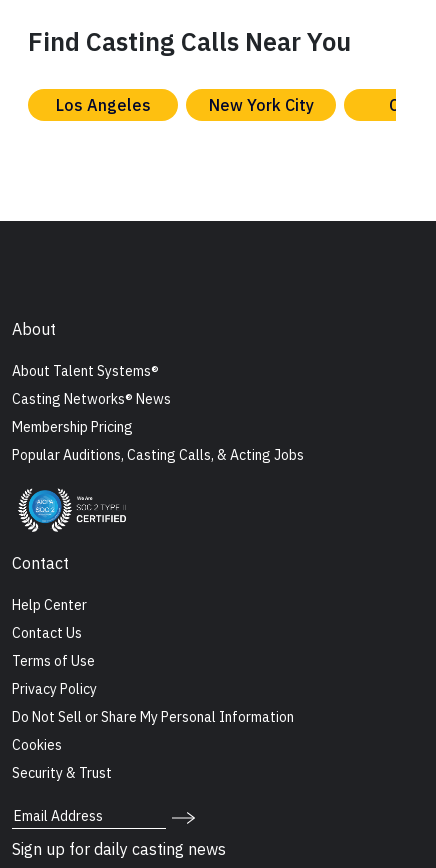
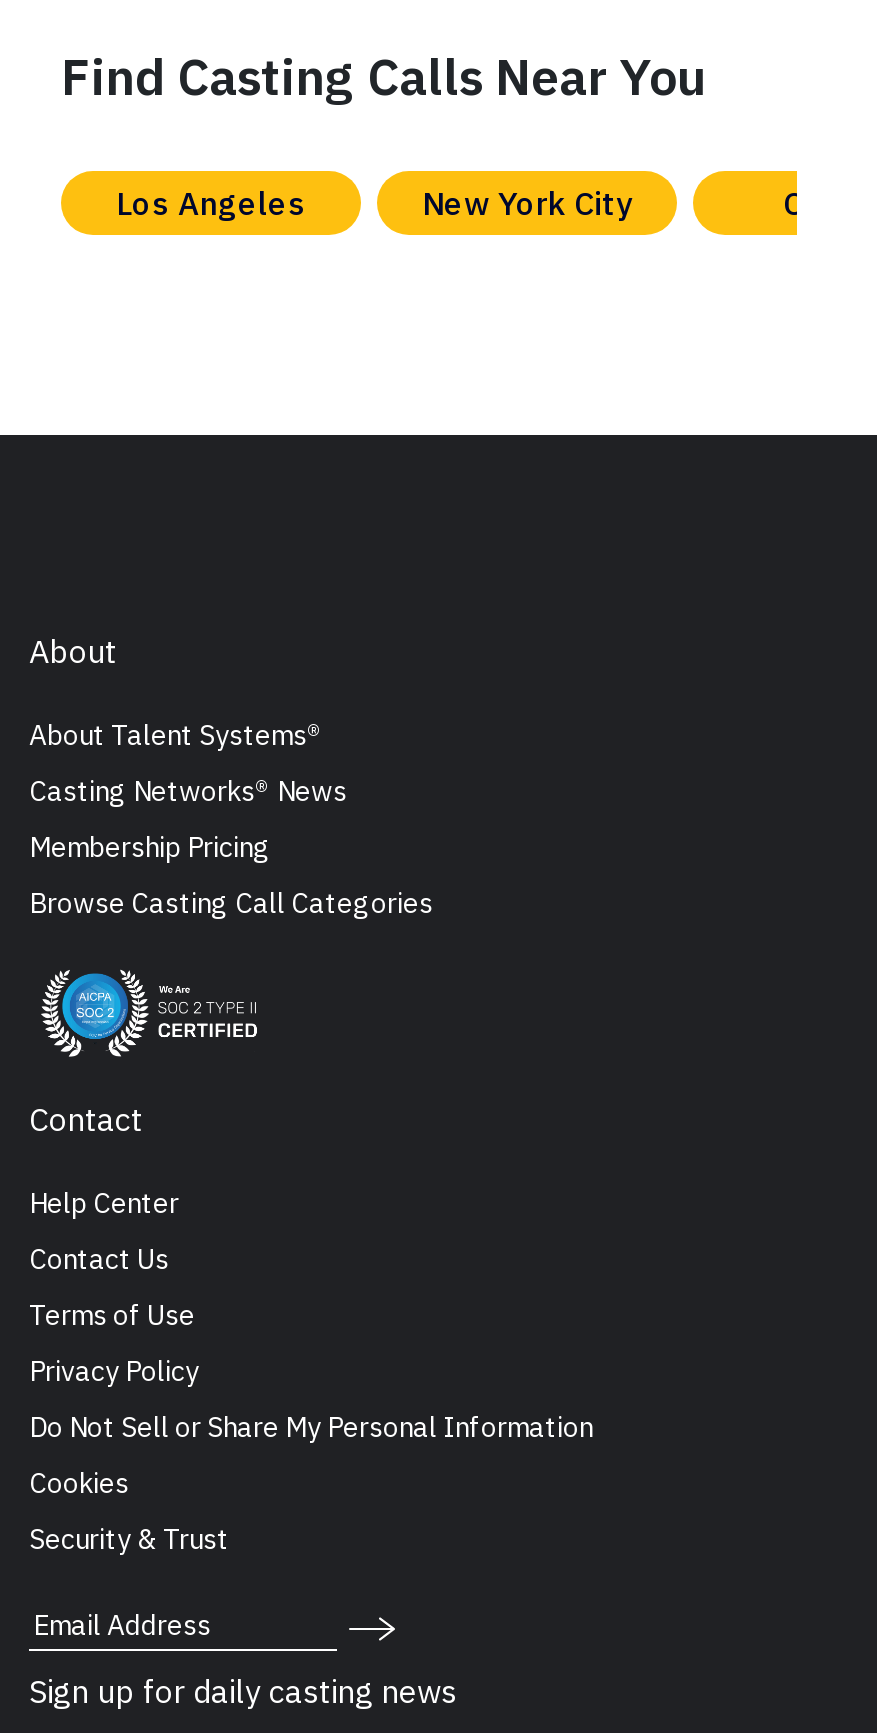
[12,446,304,464] Popular Auditions, Casting Calls, & Acting Jobs -> [29,885,433,921] Browse Casting Call Categories

